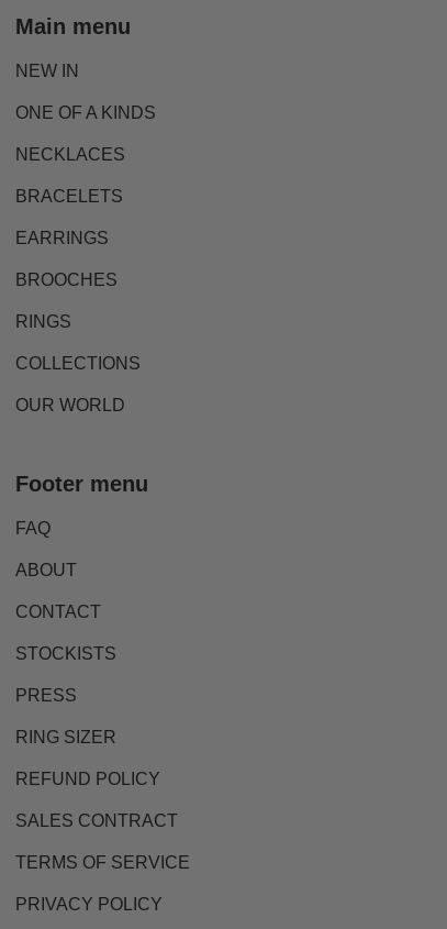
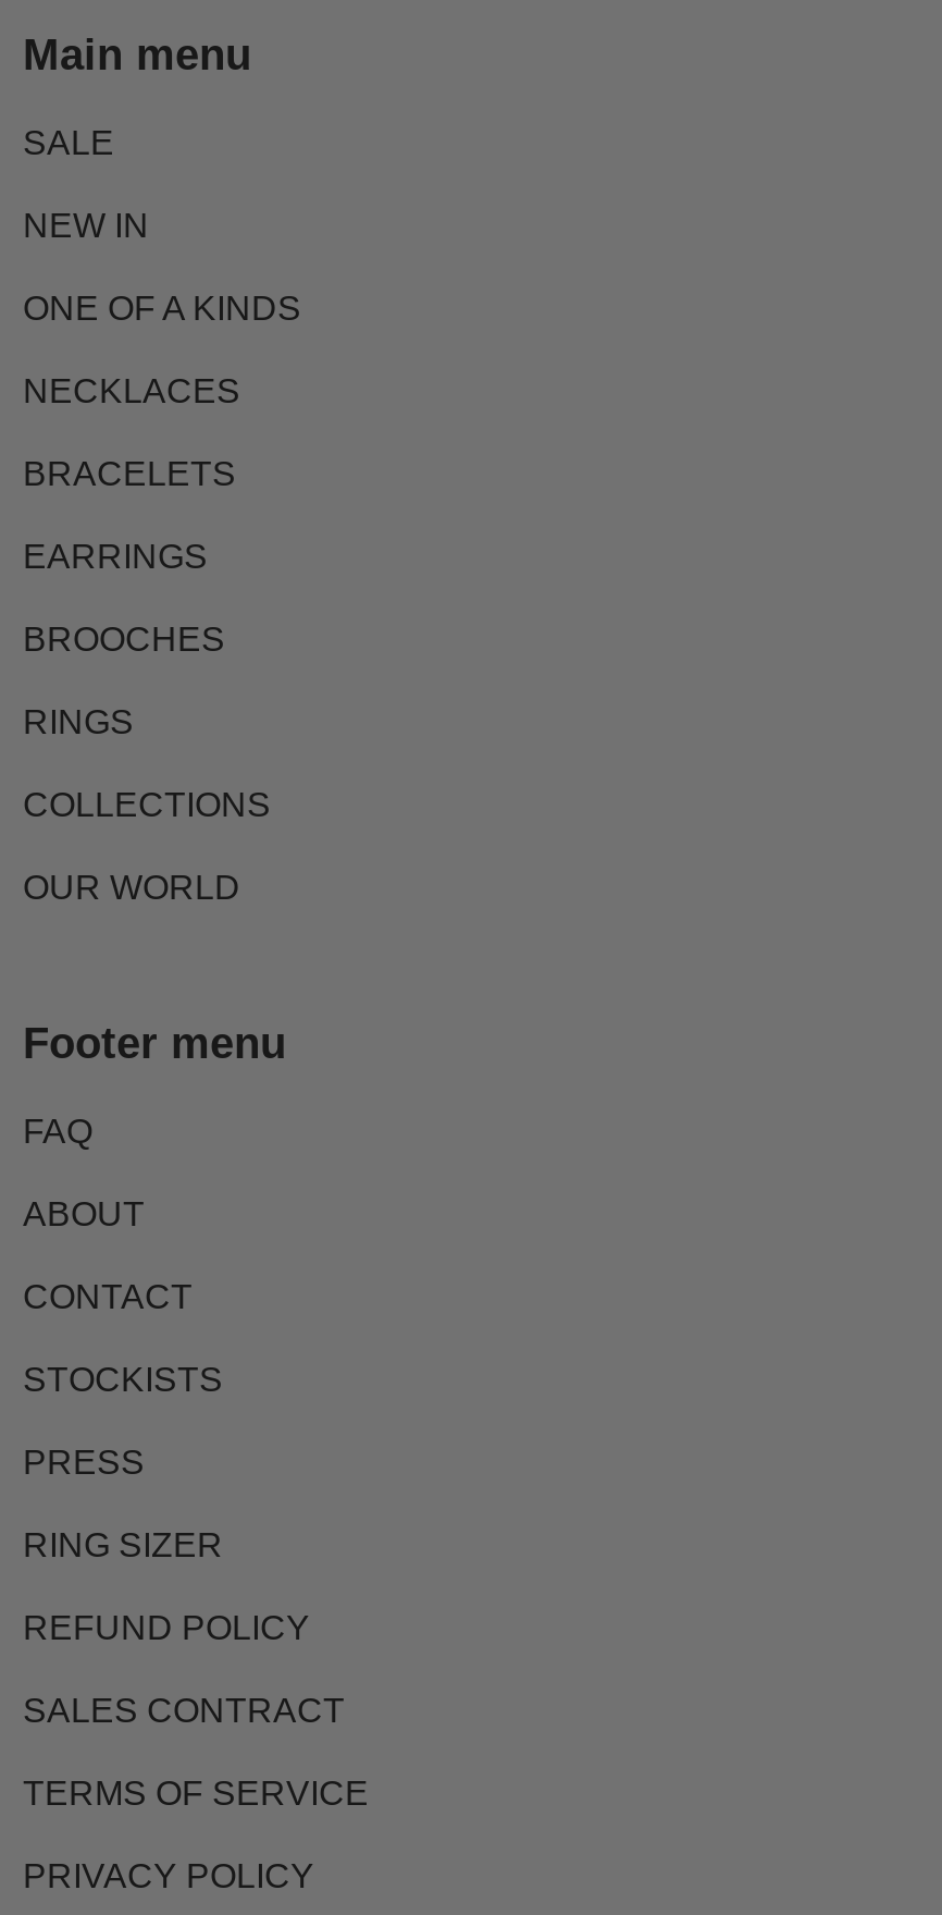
none -> [23,124,114,161] SALE

